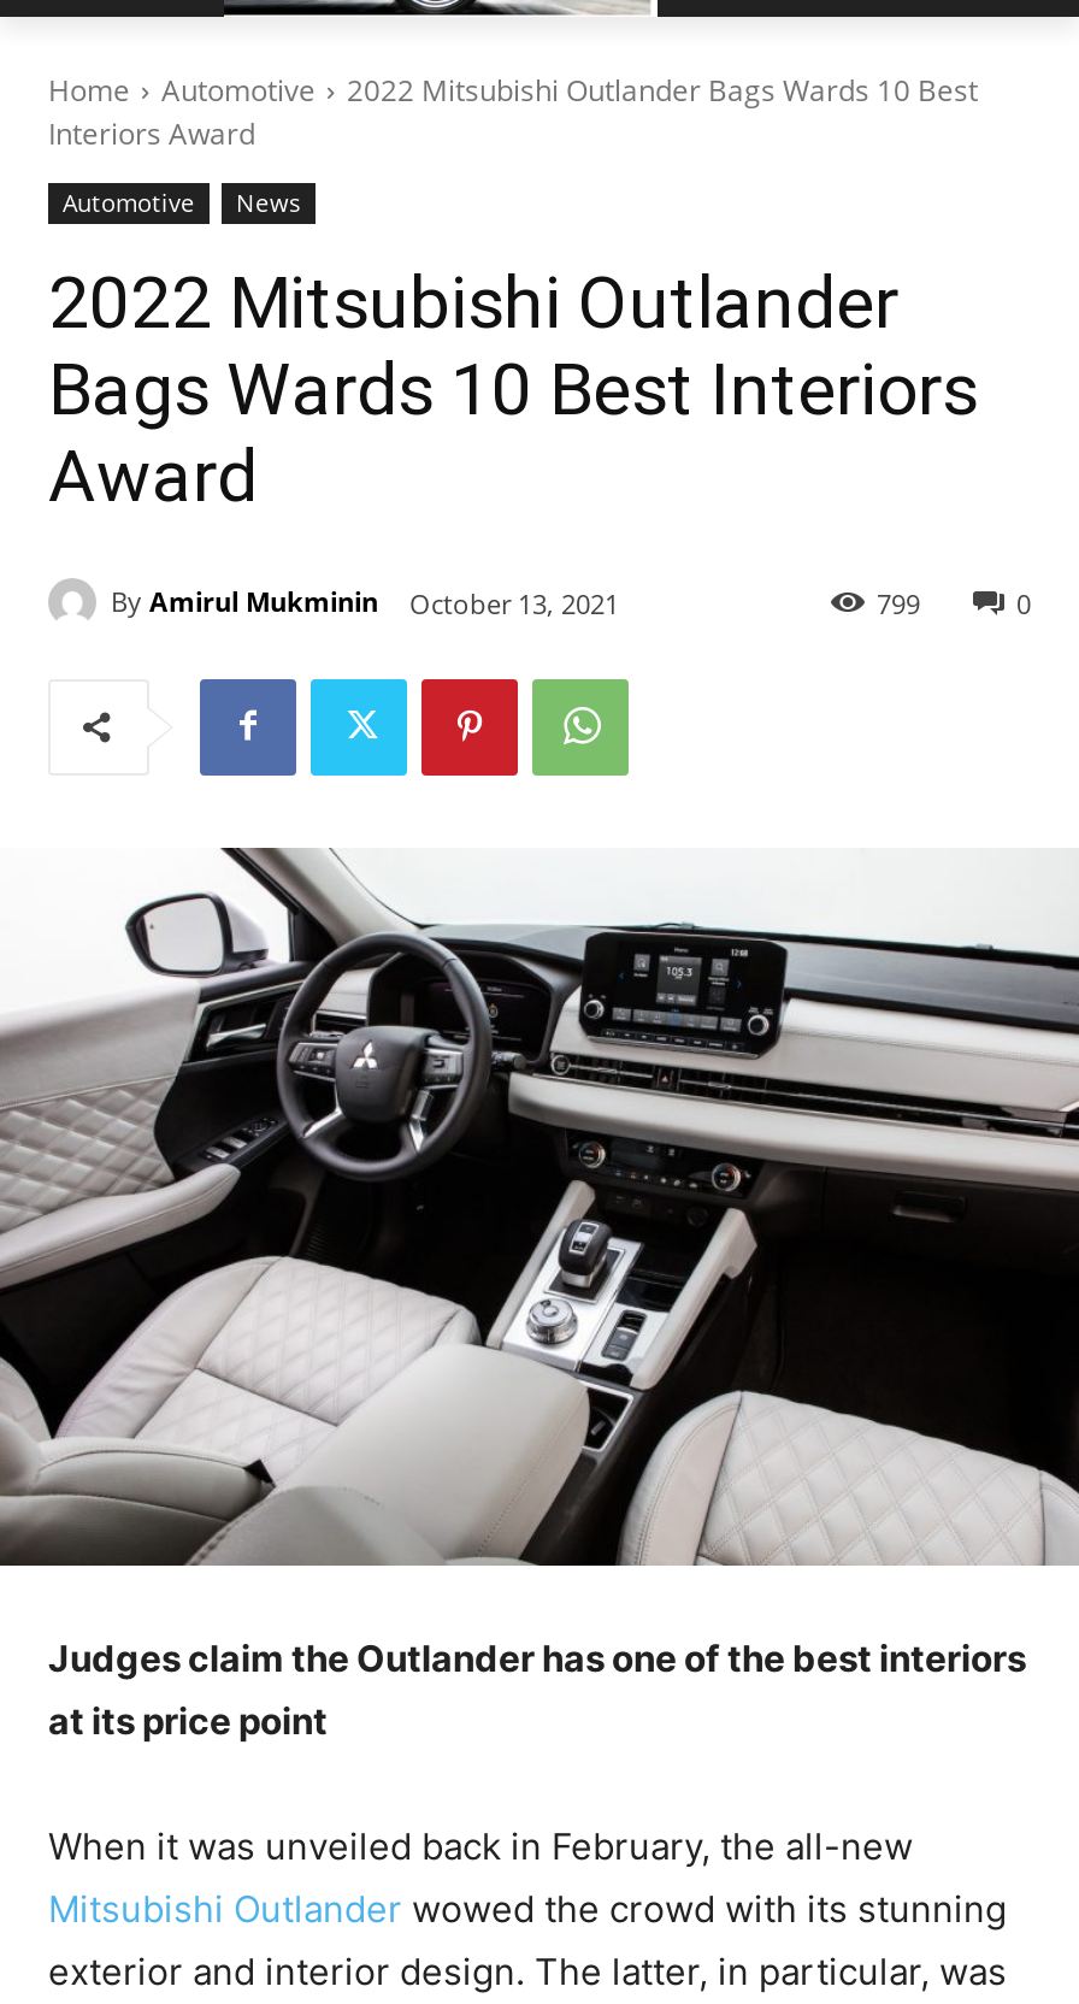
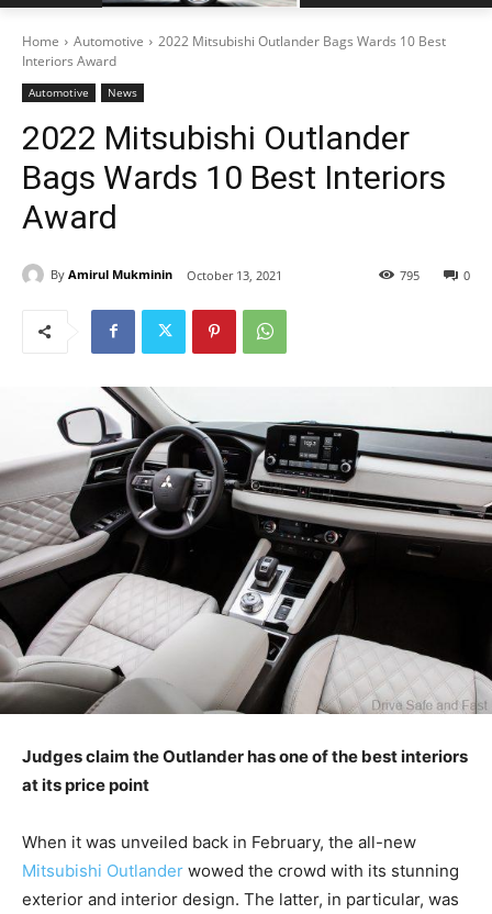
[877,585,920,621] 799 -> [400,267,420,283] 795

